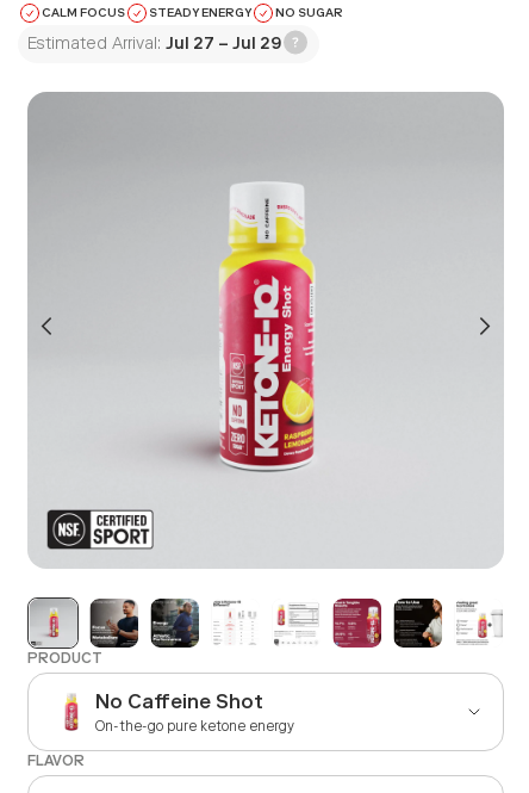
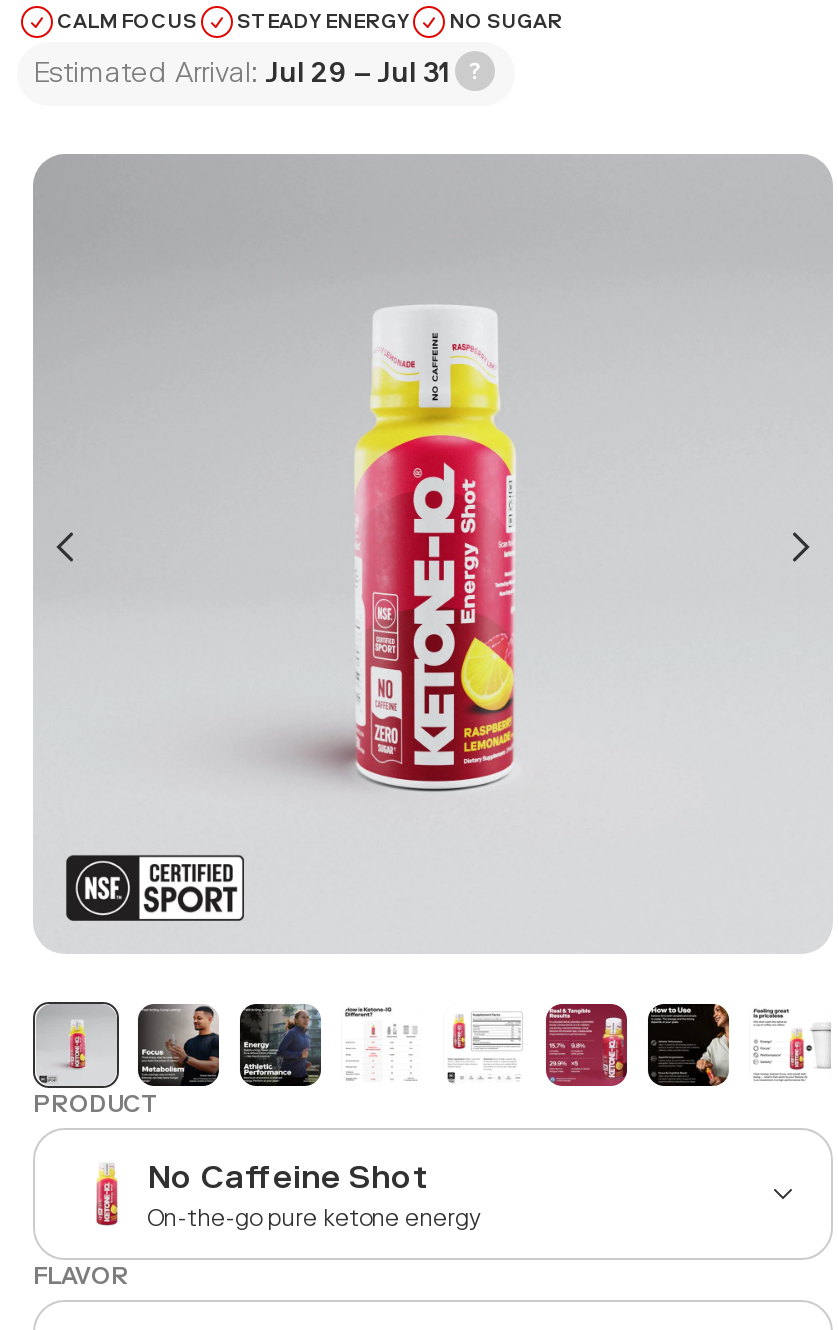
[27,33,281,54] Estimated Arrival: Jul 27 – Jul 29 -> [33,56,451,90] Estimated Arrival: Jul 29 – Jul 31

